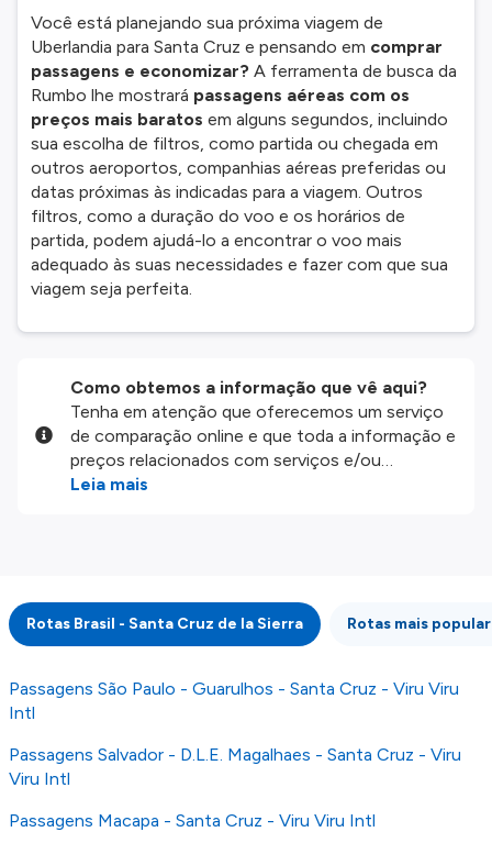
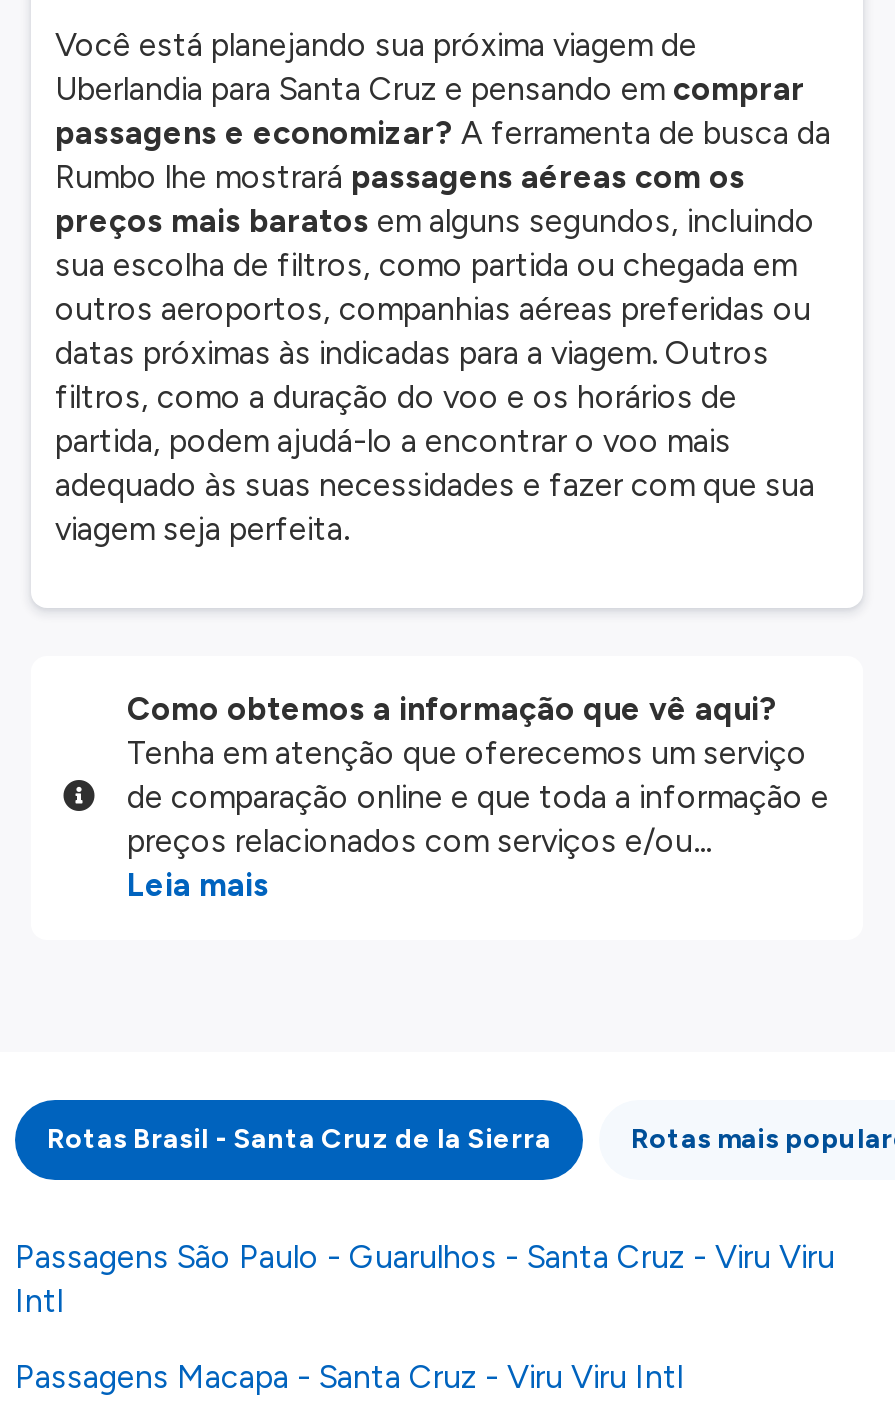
[9,744,461,789] Passagens Salvador - D.L.E. Magalhaes - Santa Cruz - Viru | Viru Intl -> none

